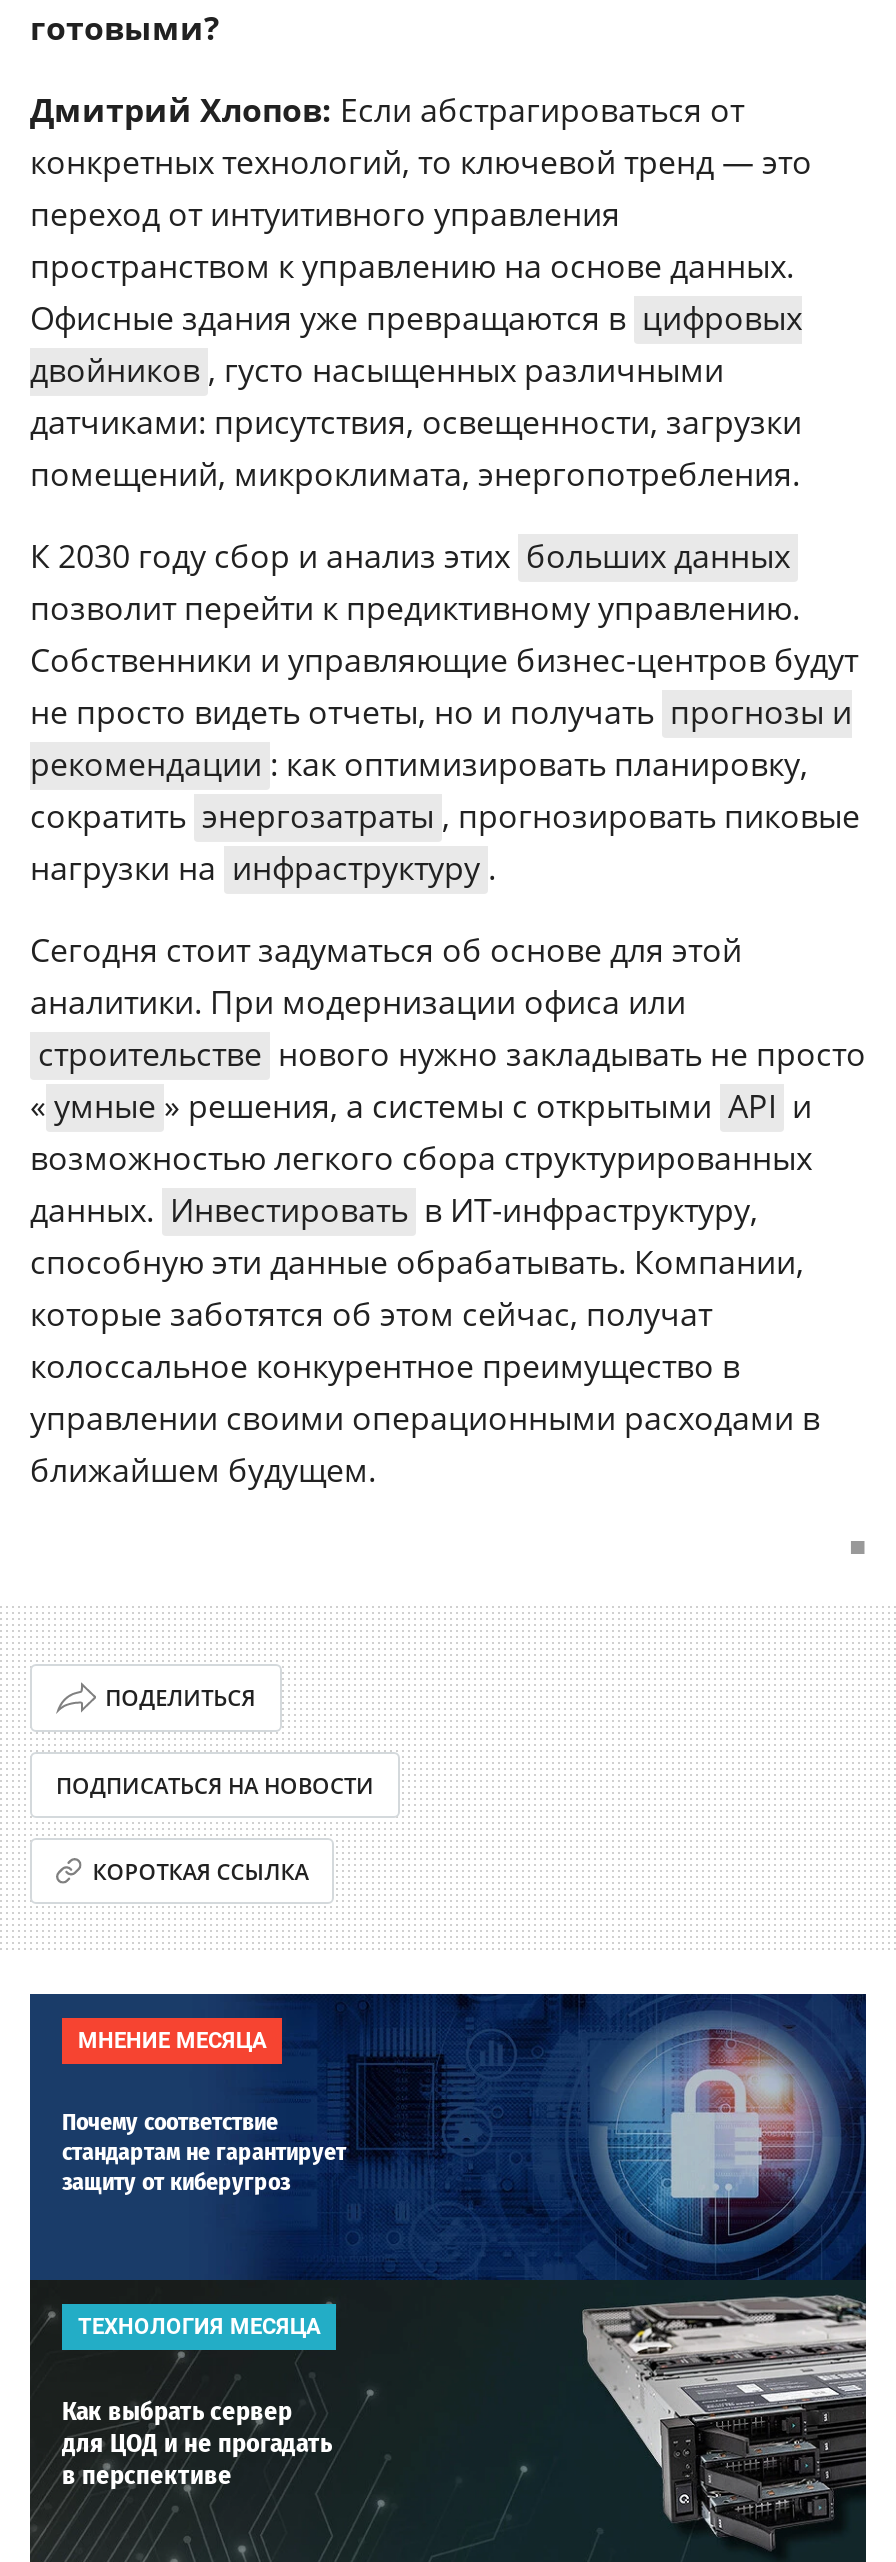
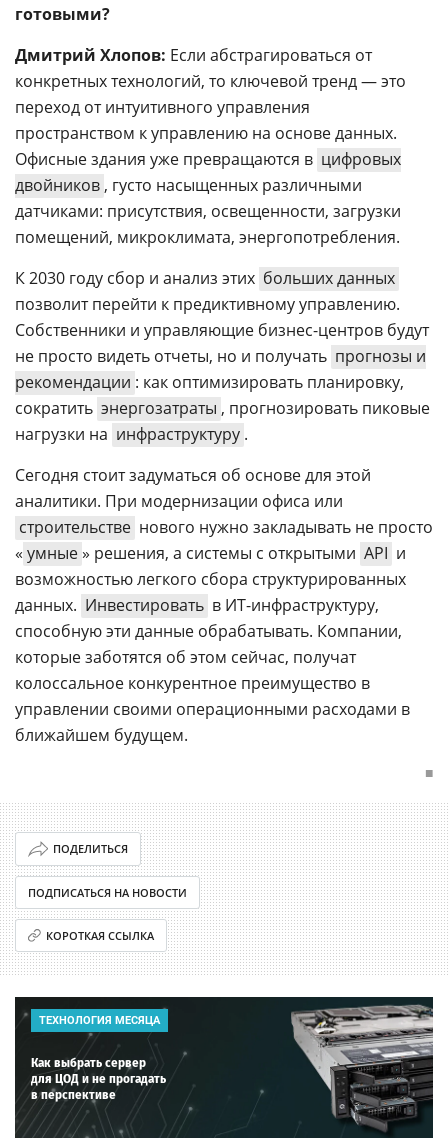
[30,1994,868,2280] [image] | МНЕНИЕ МЕСЯЦА | Почему соответствие | стандартам не гарантирует | защиту от киберугроз -> none

